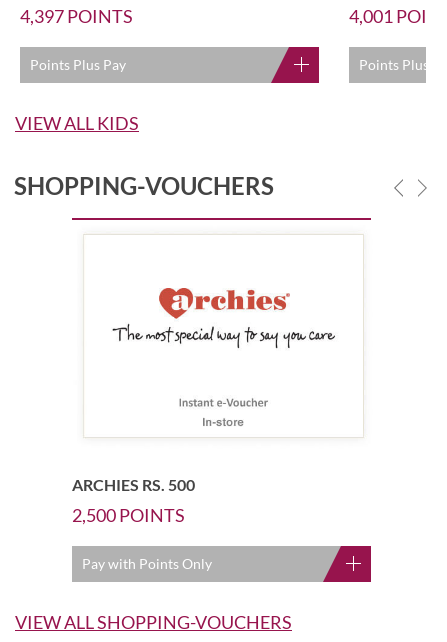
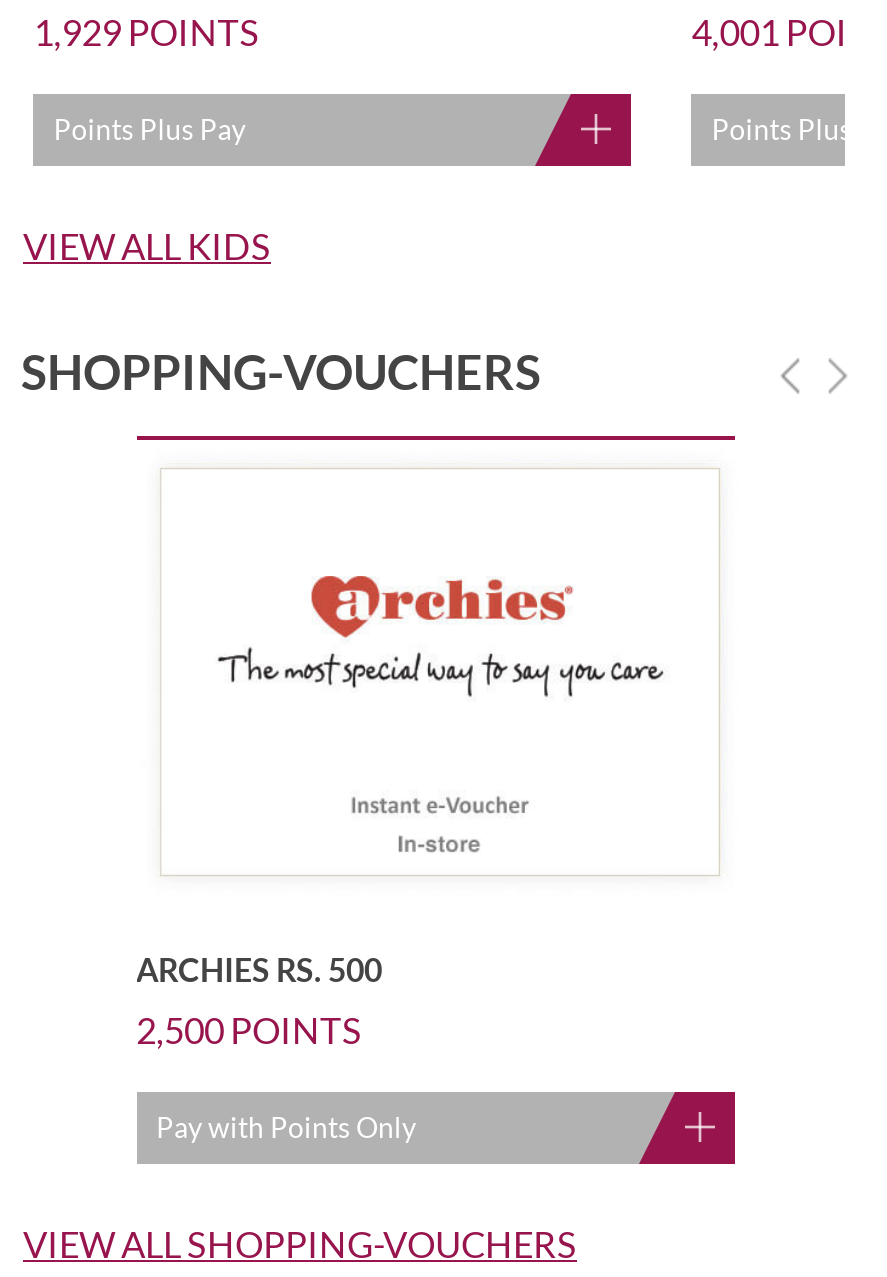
[20,5,133,27] 4,397 POINTS -> [34,10,260,54] 1,929 POINTS

